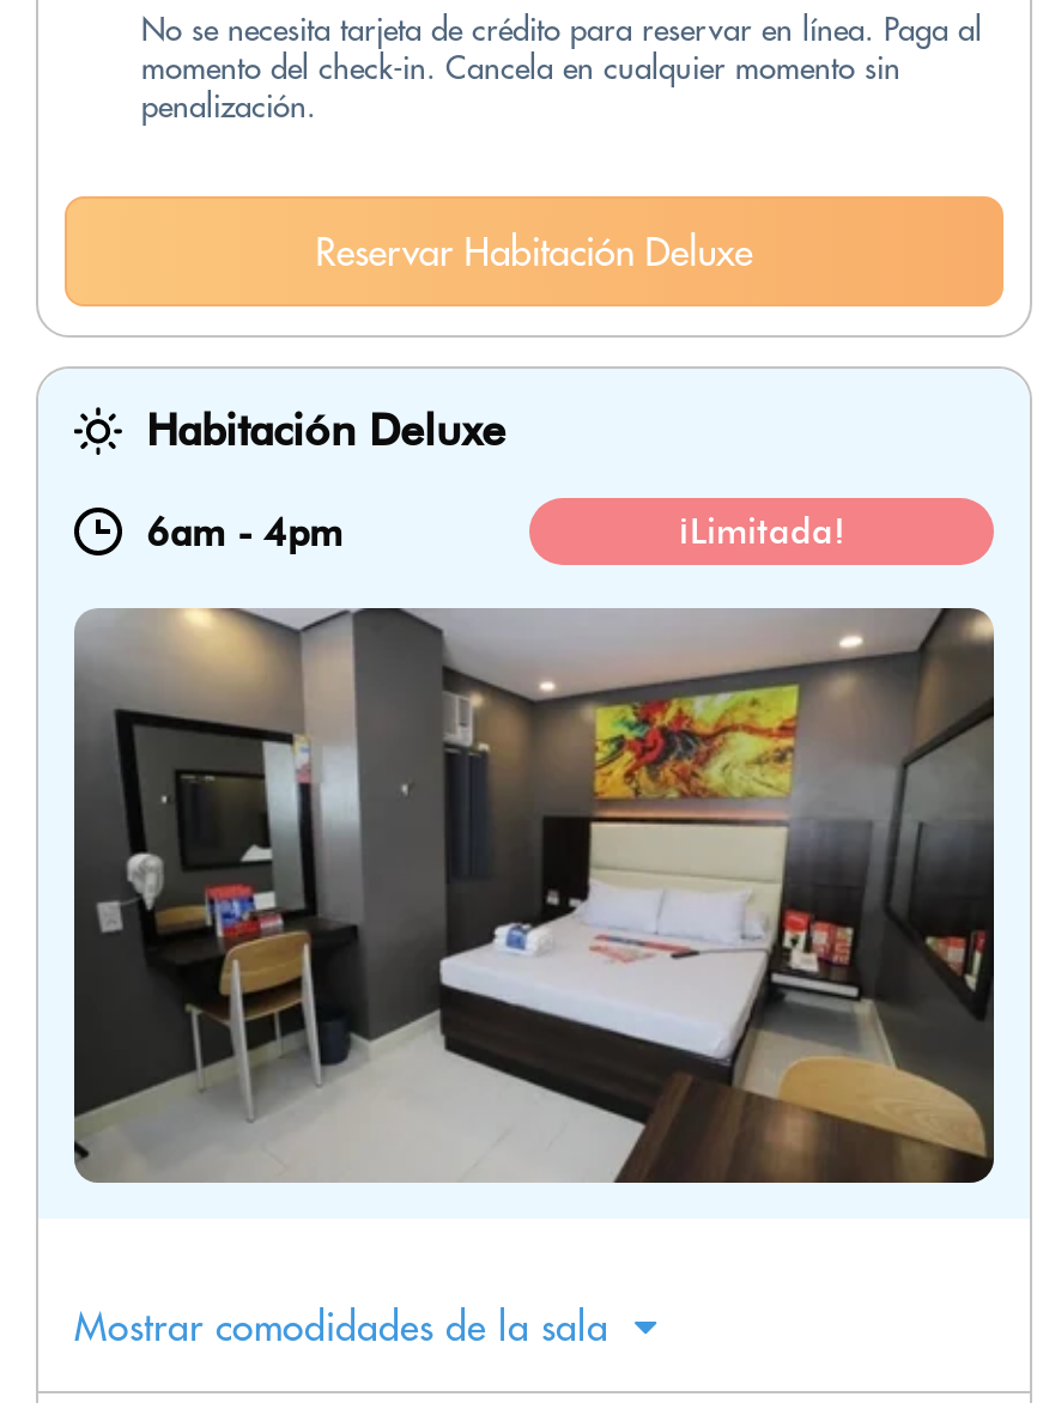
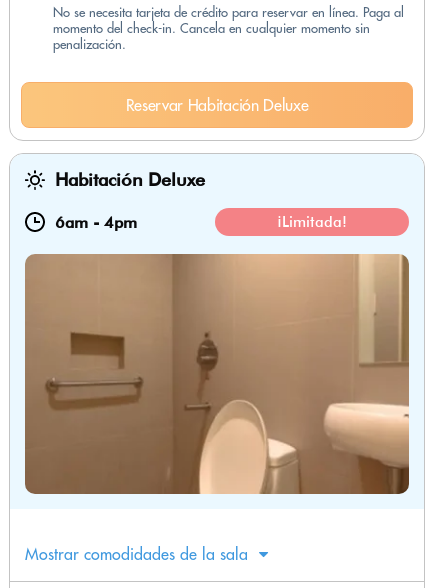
[72,606,996,1185] [image] -> [24,253,410,495] [image]

